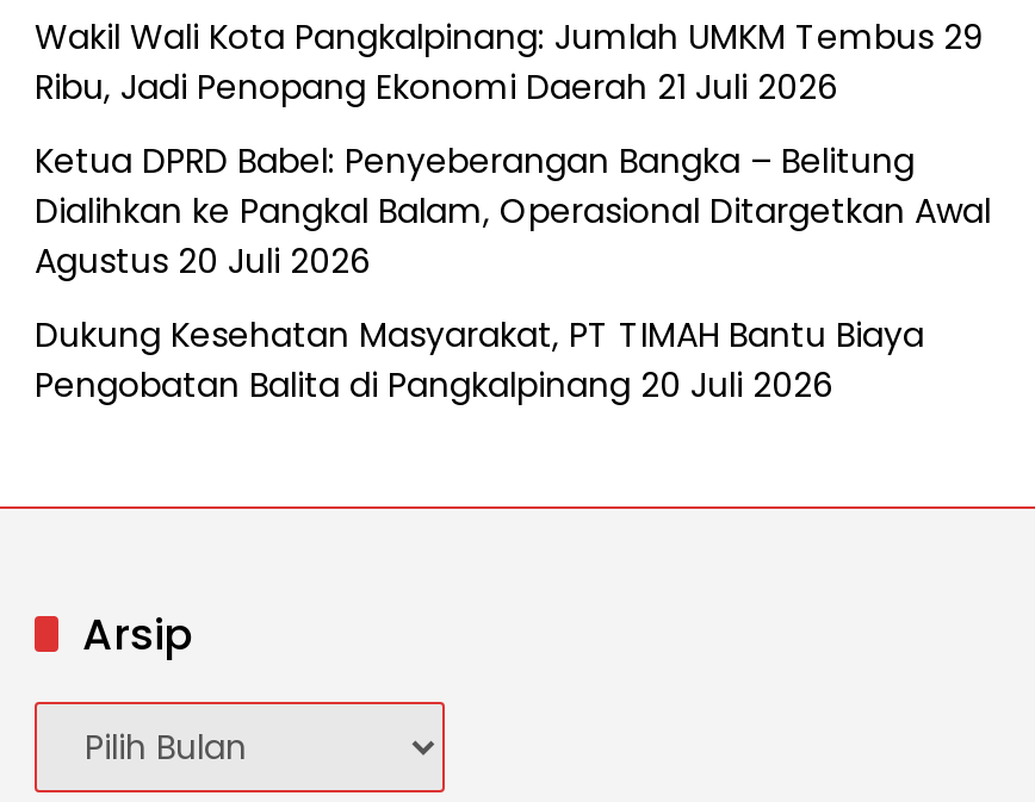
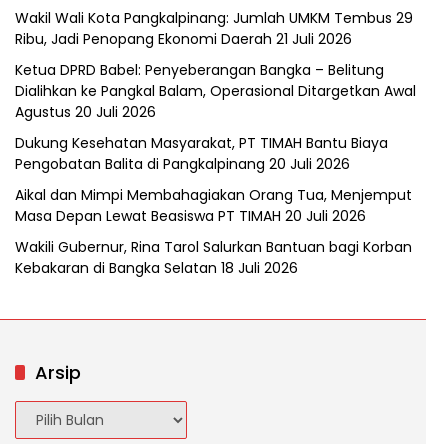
none -> [15,185,412,278] Aikal dan Mimpi Membahagiakan Orang Tua, Menjemput | Masa Depan Lewat Beasiswa PT TIMAH 20 Juli 2026 | Wakili Gubernur, Rina Tarol Salurkan Bantuan bagi Korban | Kebakaran di Bangka Selatan 18 Juli 2026

